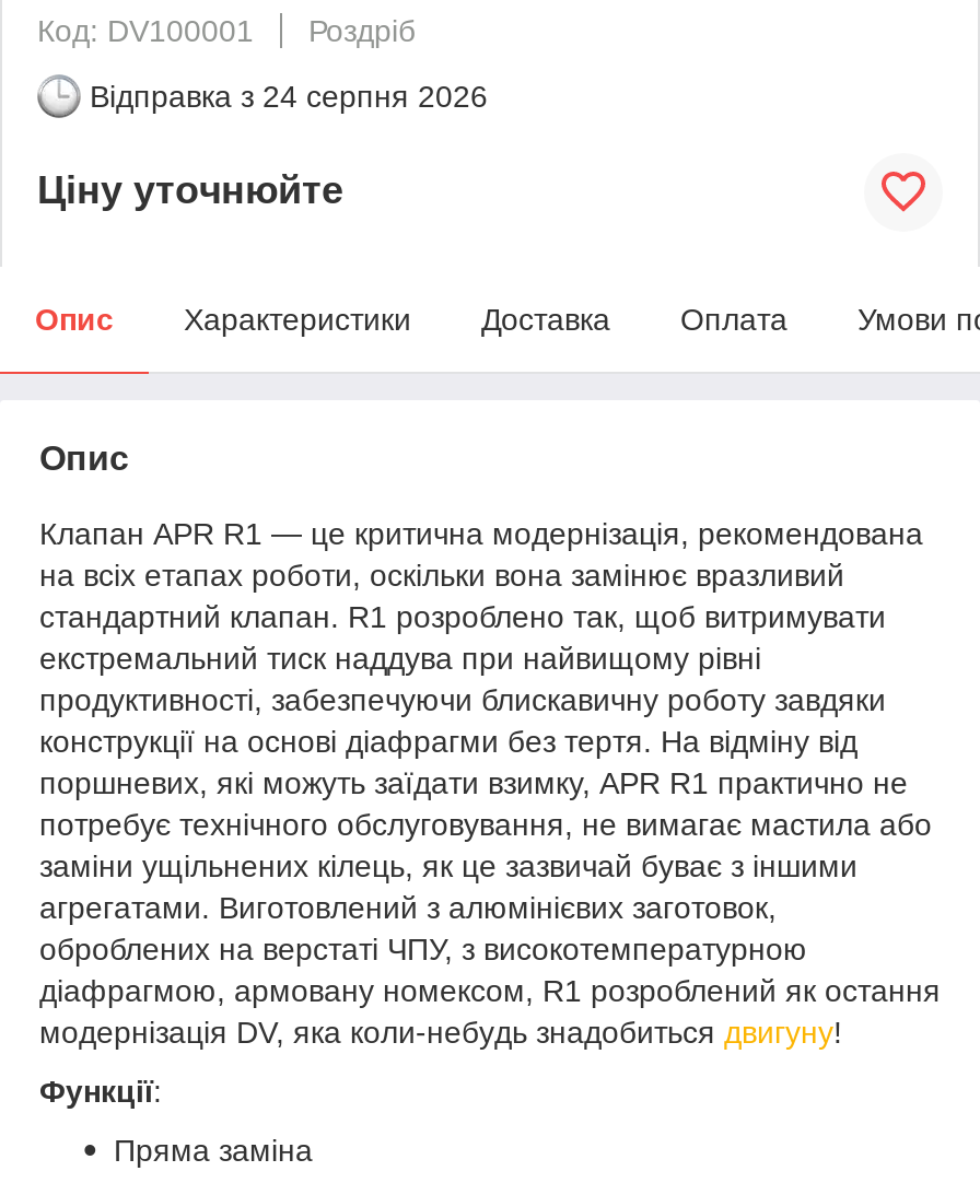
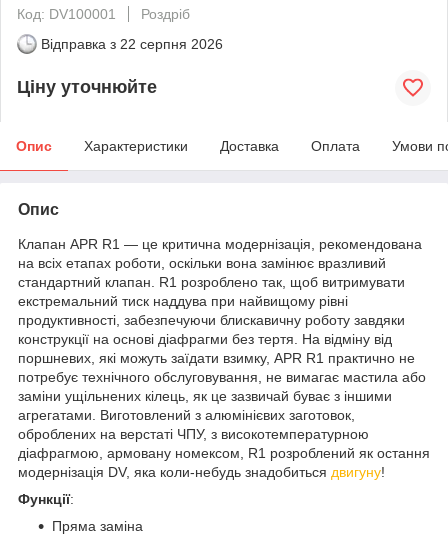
[90,78,488,113] Відправка з 24 серпня 2026 -> [41,36,223,52] Відправка з 22 серпня 2026

